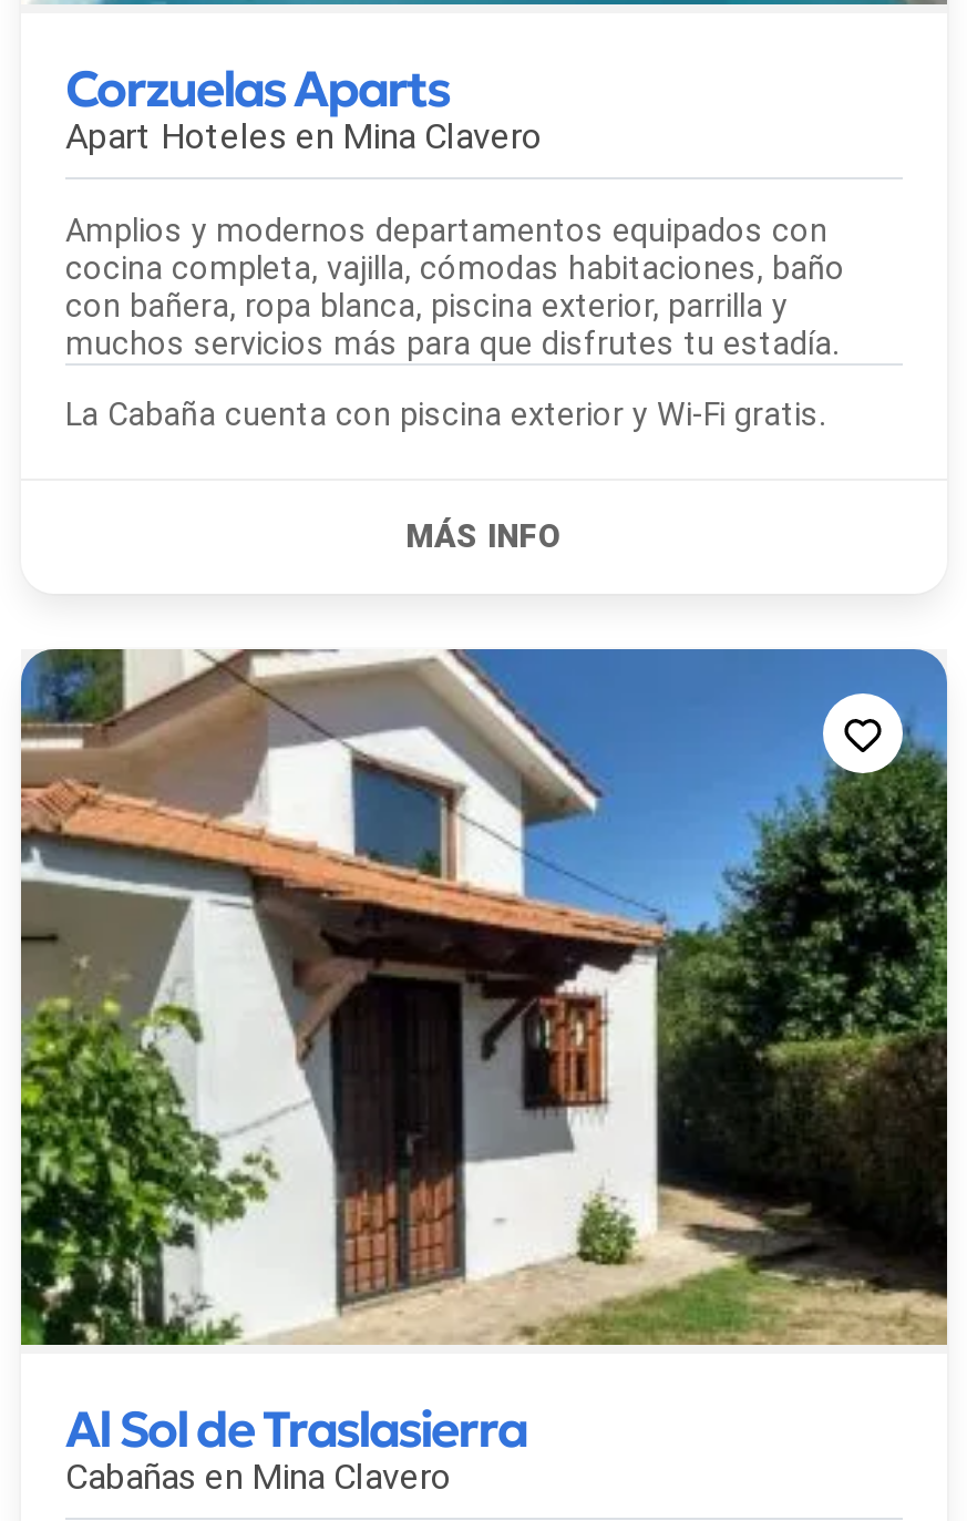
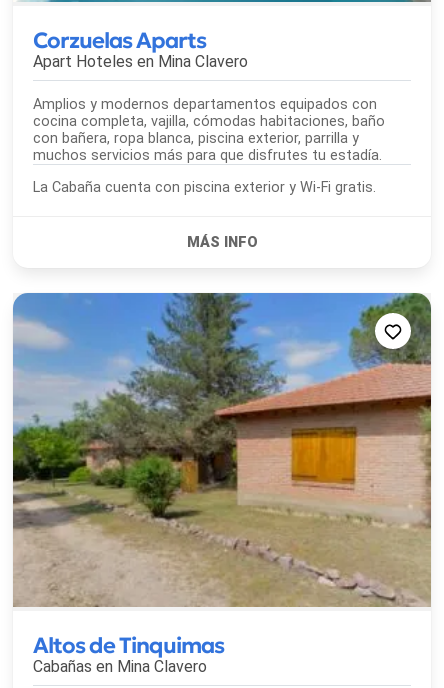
[19,647,949,1460] [image] | Al Sol de Traslasierra -> [12,292,432,659] [image] | Altos de Tinquimas

